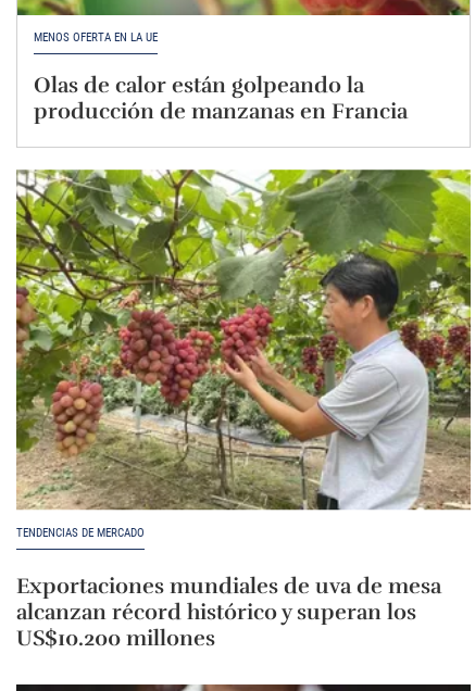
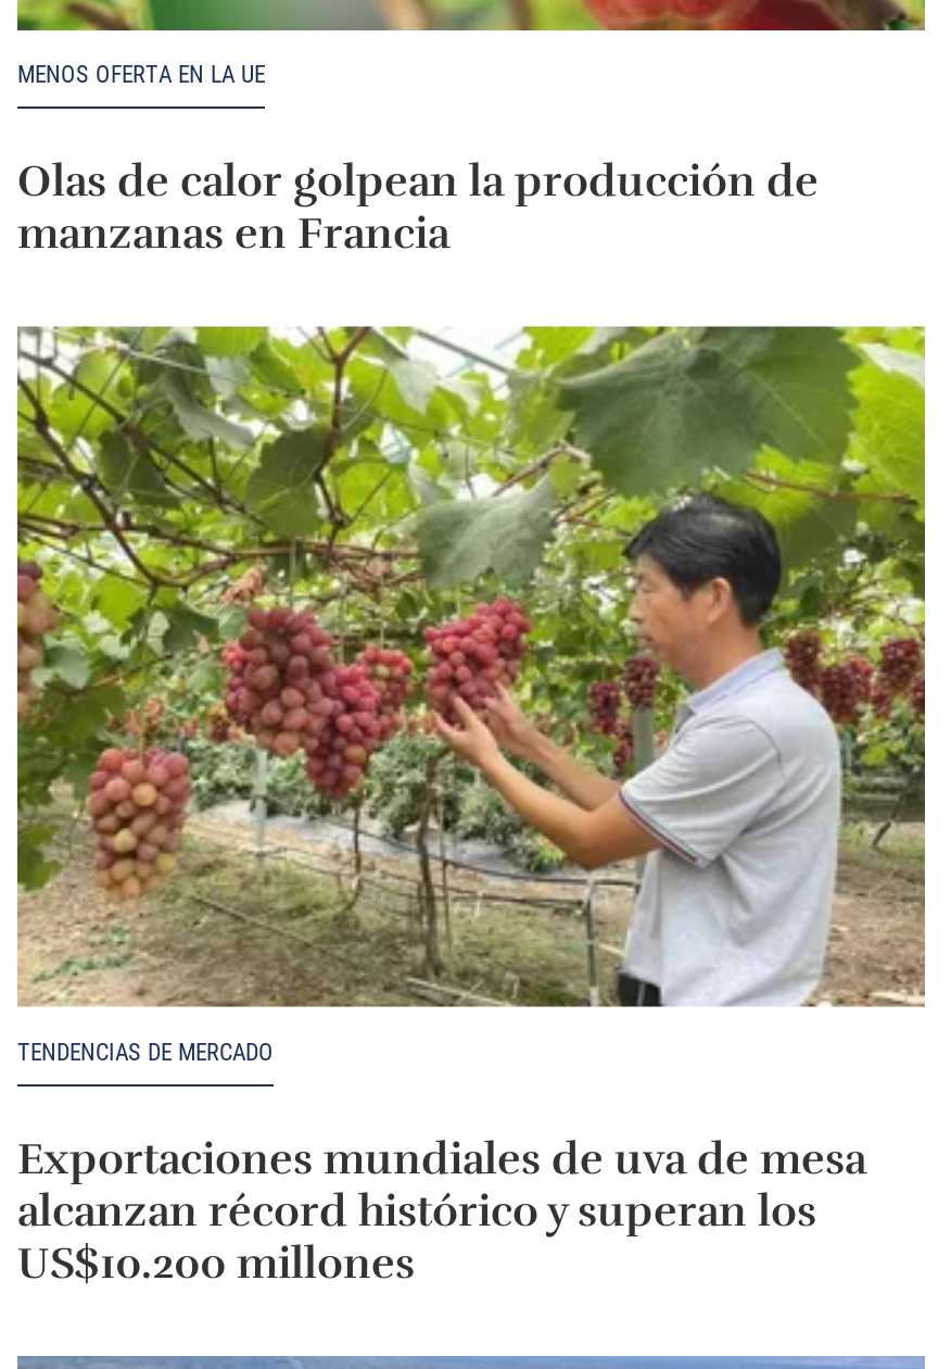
[34,72,408,125] Olas de calor están golpeando la | producción de manzanas en Francia -> [17,154,819,261] Olas de calor golpean la producción de | manzanas en Francia

